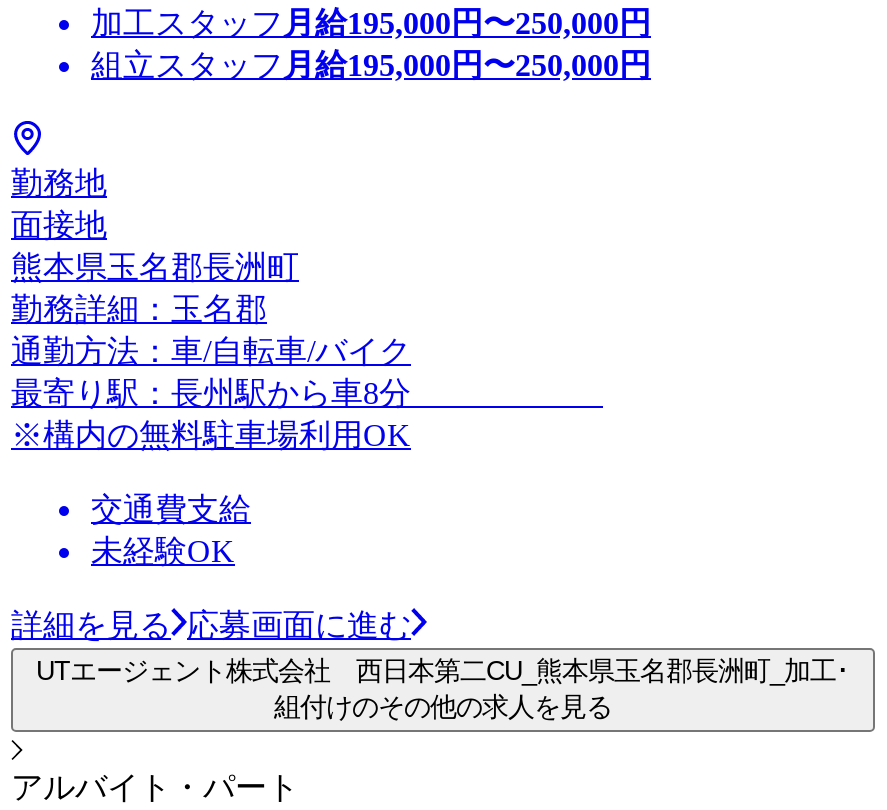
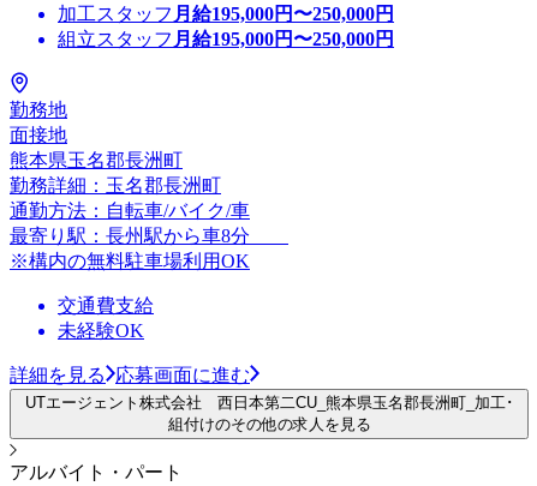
[11,292,411,368] 勤務詳細：玉名郡 | 通勤方法：車/自転車/バイク -> [10,175,250,221] 勤務詳細：玉名郡長洲町 | 通勤方法：自転車/バイク/車

